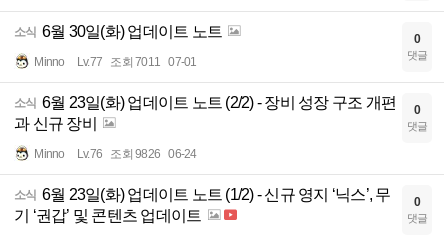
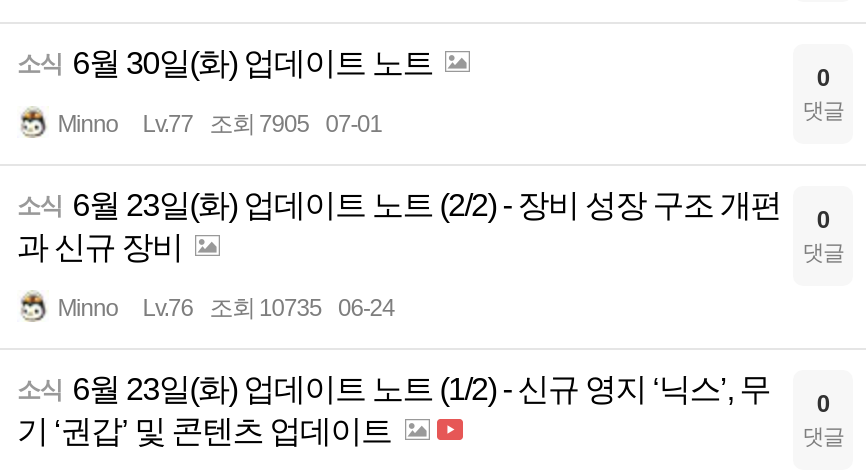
[34,55,196,69] Minno Lv.77 조회 7011 07-01 -> [57,110,382,138] Minno Lv.77 조회 7905 07-01
[34,147,196,161] Minno Lv.76 조회 9826 06-24 -> [57,294,395,322] Minno Lv.76 조회 10735 06-24

